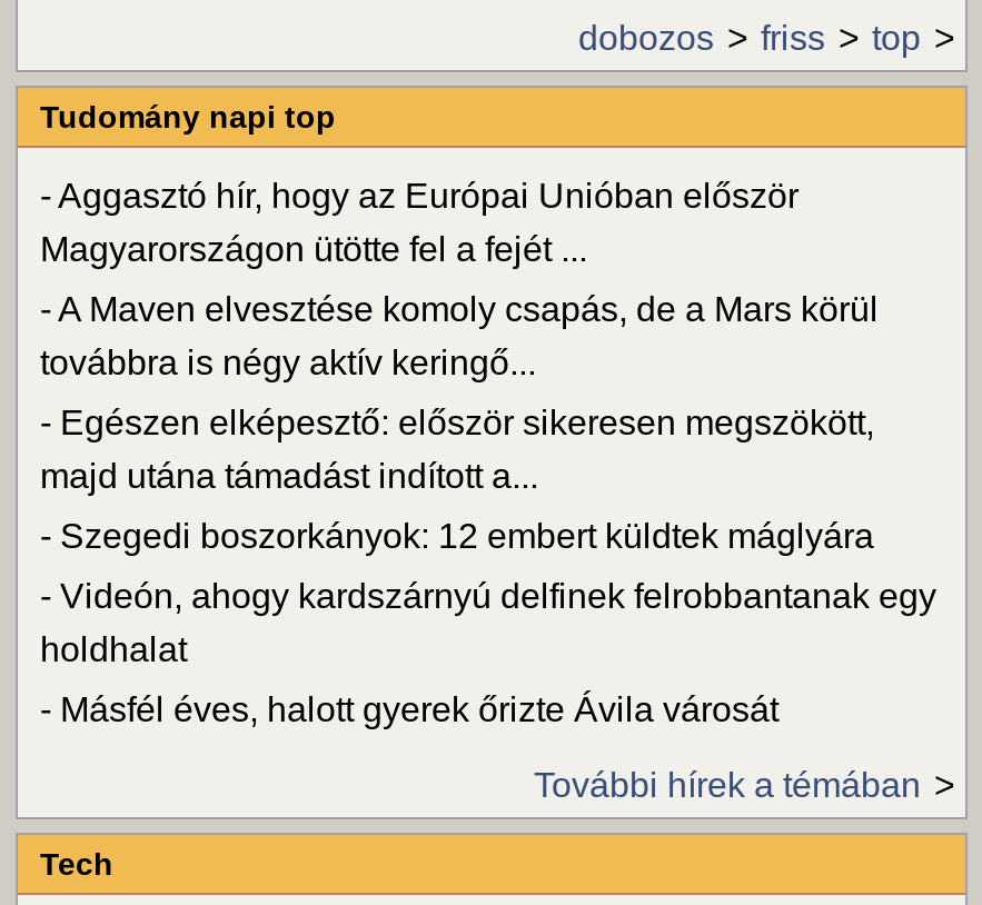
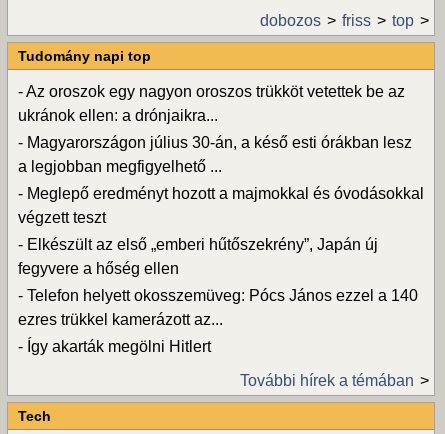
[40,177,799,268] - Aggasztó hír, hogy az Európai Unióban először | Magyarországon ütötte fel a fejét ... -> [18,83,405,124] - Az oroszok egy nagyon oroszos trükköt vetettek be az | ukránok ellen: a drónjaikra...
[40,290,879,381] - A Maven elvesztése komoly csapás, de a Mars körül | továbbra is négy aktív keringő... -> [18,134,412,175] - Magyarországon július 30-án, a késő esti órákban lesz | a legjobban megfigyelhető ...
[40,404,874,495] - Egészen elképesztő: először sikeresen megszökött, | majd utána támadást indított a... -> [18,185,424,226] - Meglepő eredményt hozott a majmokkal és óvodásokkal | végzett teszt
[40,517,874,555] - Szegedi boszorkányok: 12 embert küldtek máglyára -> [18,236,378,277] - Elkészült az első „emberi hűtőszekrény”, Japán új | fegyvere a hőség ellen
[40,577,936,668] - Videón, ahogy kardszárnyú delfinek felrobbantanak egy | holdhalat -> [18,287,418,328] - Telefon helyett okosszemüveg: Pócs János ezzel a 140 | ezres trükkel kamerázott az...
[40,690,778,728] - Másfél éves, halott gyerek őrizte Ávila városát -> [18,338,211,355] - Így akarták megölni Hitlert

